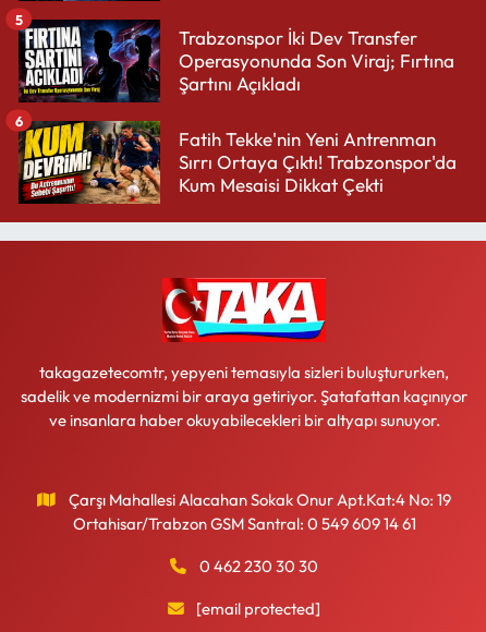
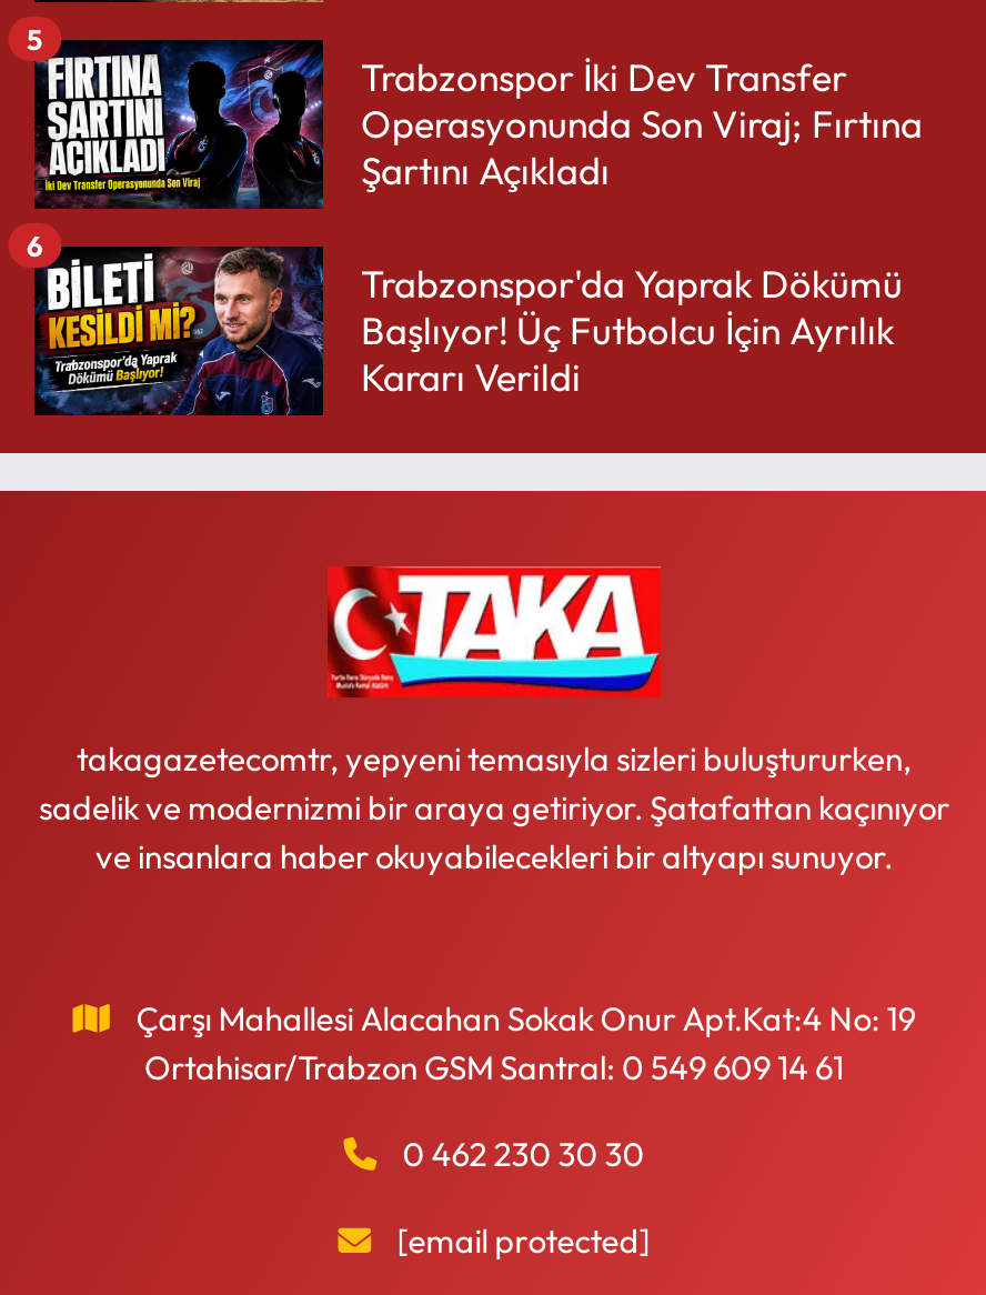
[19,120,457,205] [image] | Fatih Tekke'nin Yeni Antrenman | Sırrı Ortaya Çıktı! Trabzonspor'da | Kum Mesaisi Dikkat Çekti -> [32,244,903,418] [image] | Trabzonspor'da Yaprak Dökümü | Başlıyor! Üç Futbolcu İçin Ayrılık | Kararı Verildi

